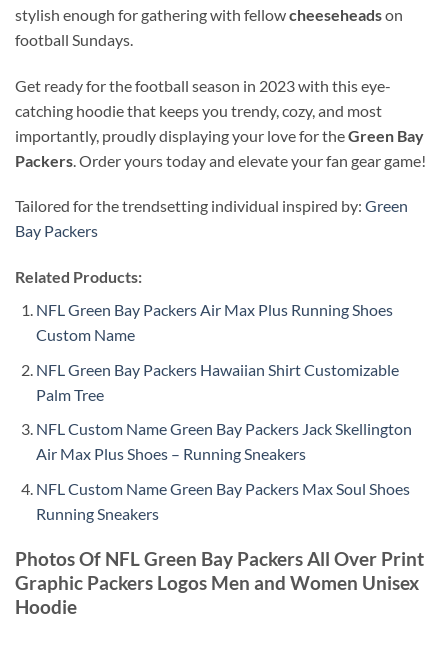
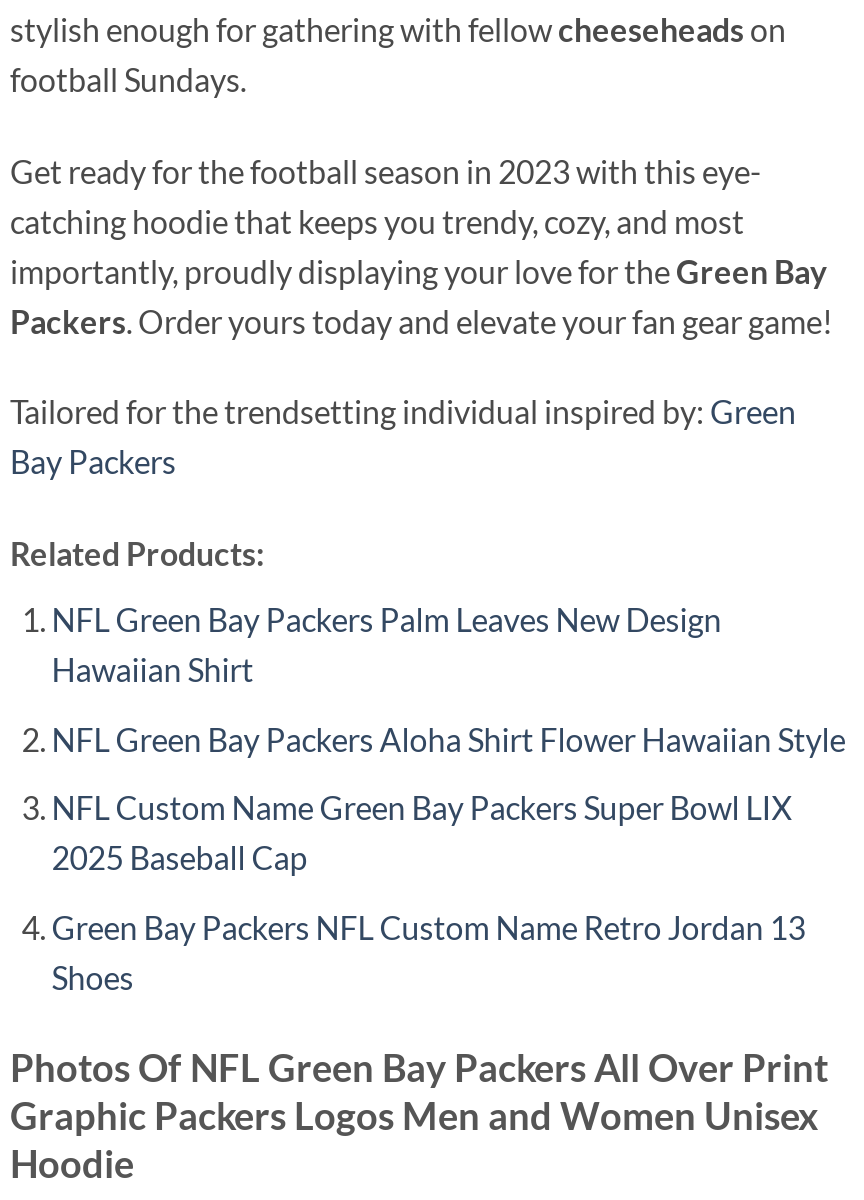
[36,300,393,344] NFL Green Bay Packers Air Max Plus Running Shoes | Custom Name -> [52,600,722,688] NFL Green Bay Packers Palm Leaves New Design | Hawaiian Shirt
[36,360,399,404] NFL Green Bay Packers Hawaiian Shirt Customizable | Palm Tree -> [52,720,846,758] NFL Green Bay Packers Aloha Shirt Flower Hawaiian Style
[36,419,412,463] NFL Custom Name Green Bay Packers Jack Skellington | Air Max Plus Shoes – Running Sneakers -> [52,789,792,877] NFL Custom Name Green Bay Packers Super Bowl LIX | 2025 Baseball Cap
[36,479,410,523] NFL Custom Name Green Bay Packers Max Soul Shoes | Running Sneakers -> [52,908,806,996] Green Bay Packers NFL Custom Name Retro Jordan 13 | Shoes

